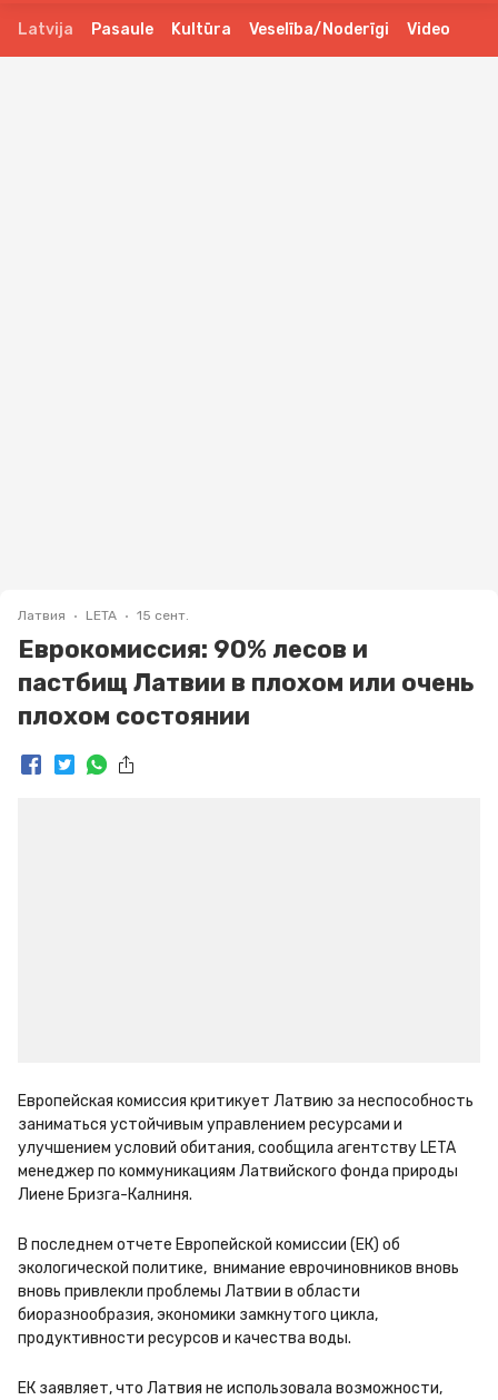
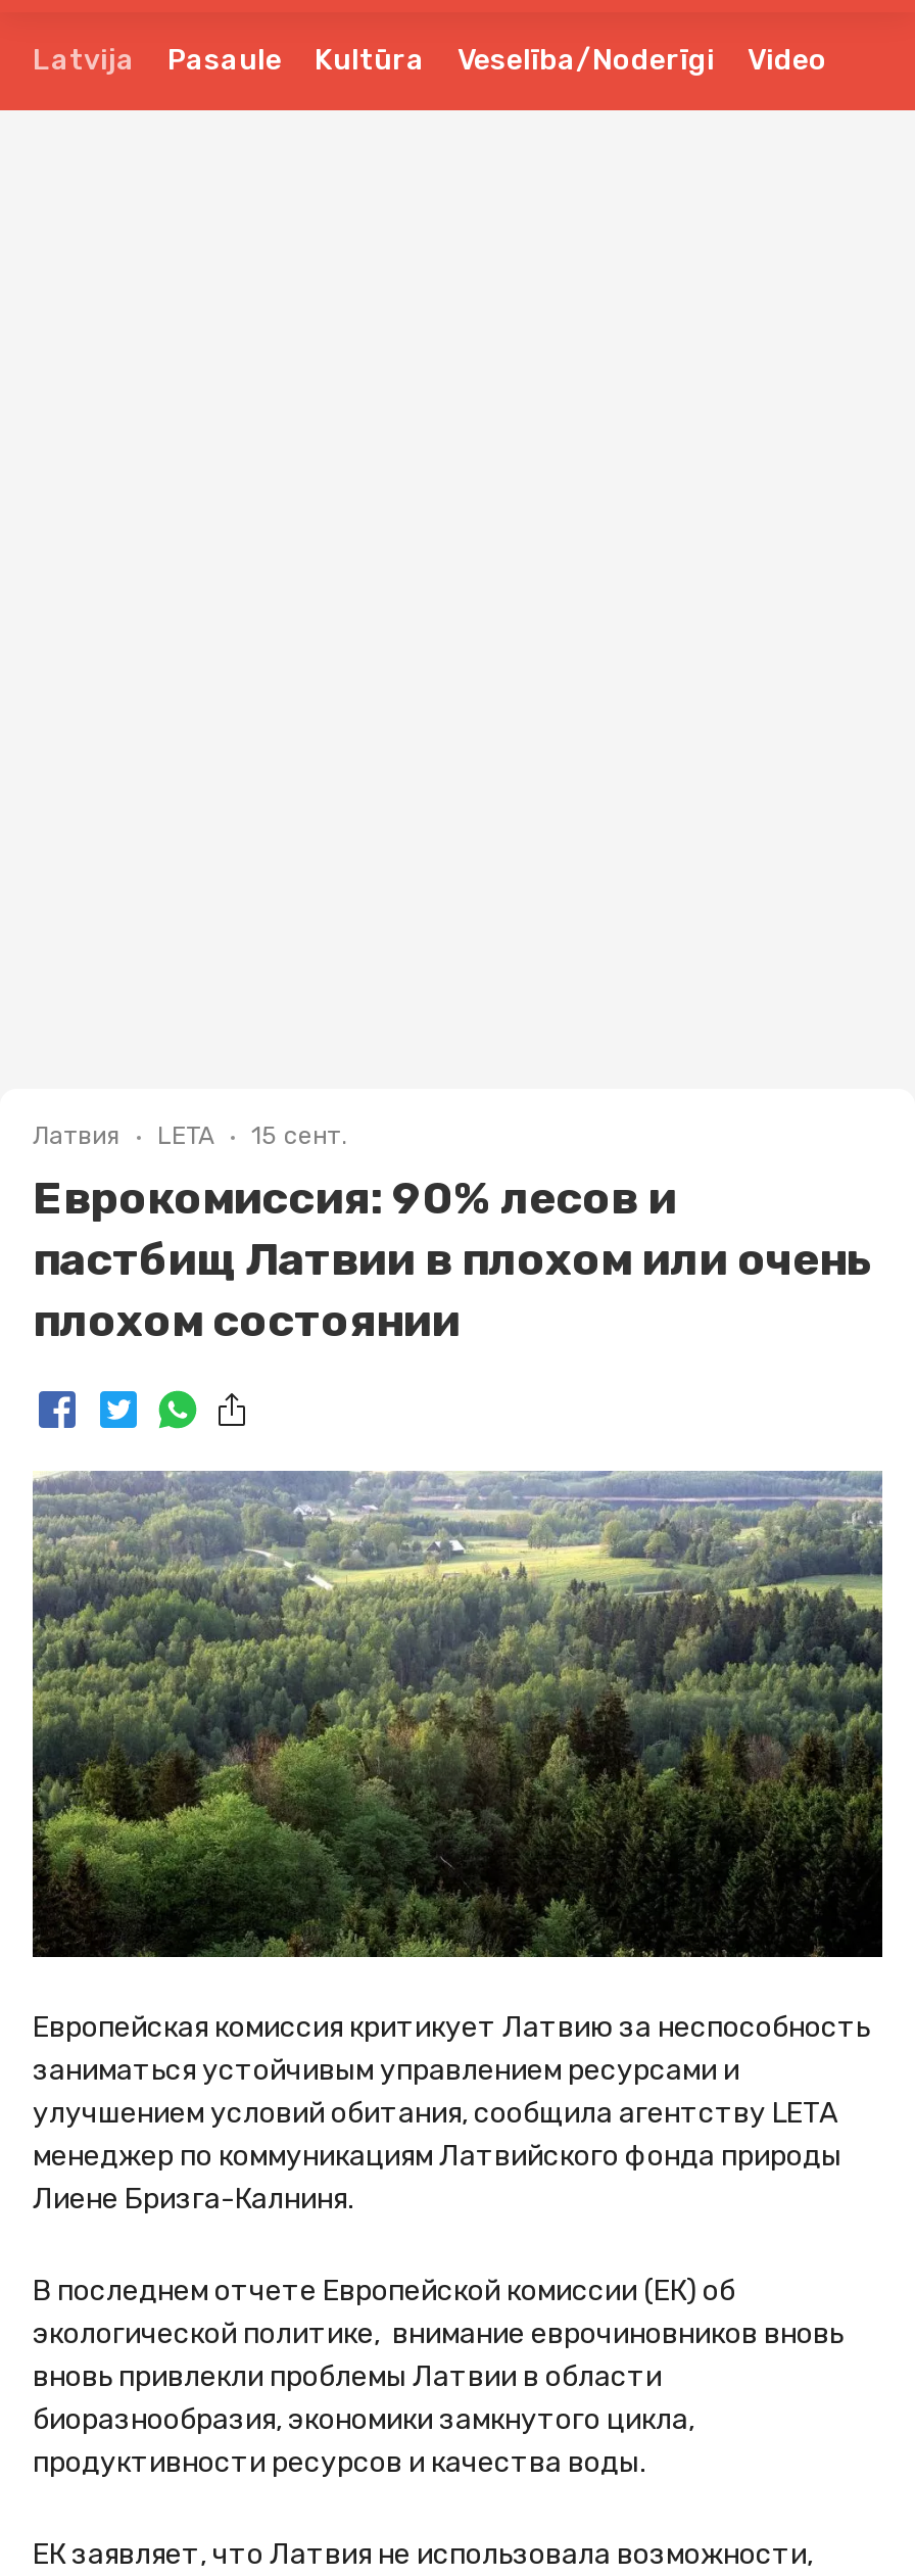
none -> [31,1469,884,1959] [image]

